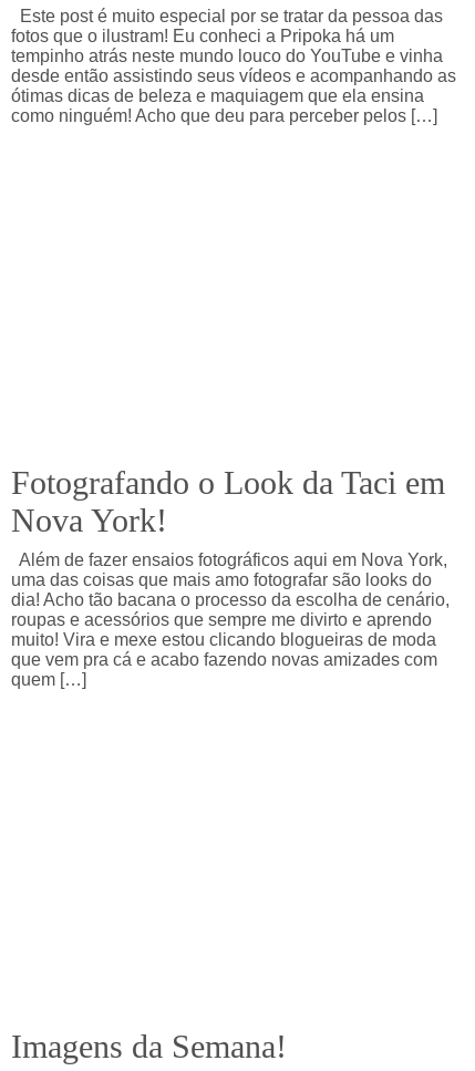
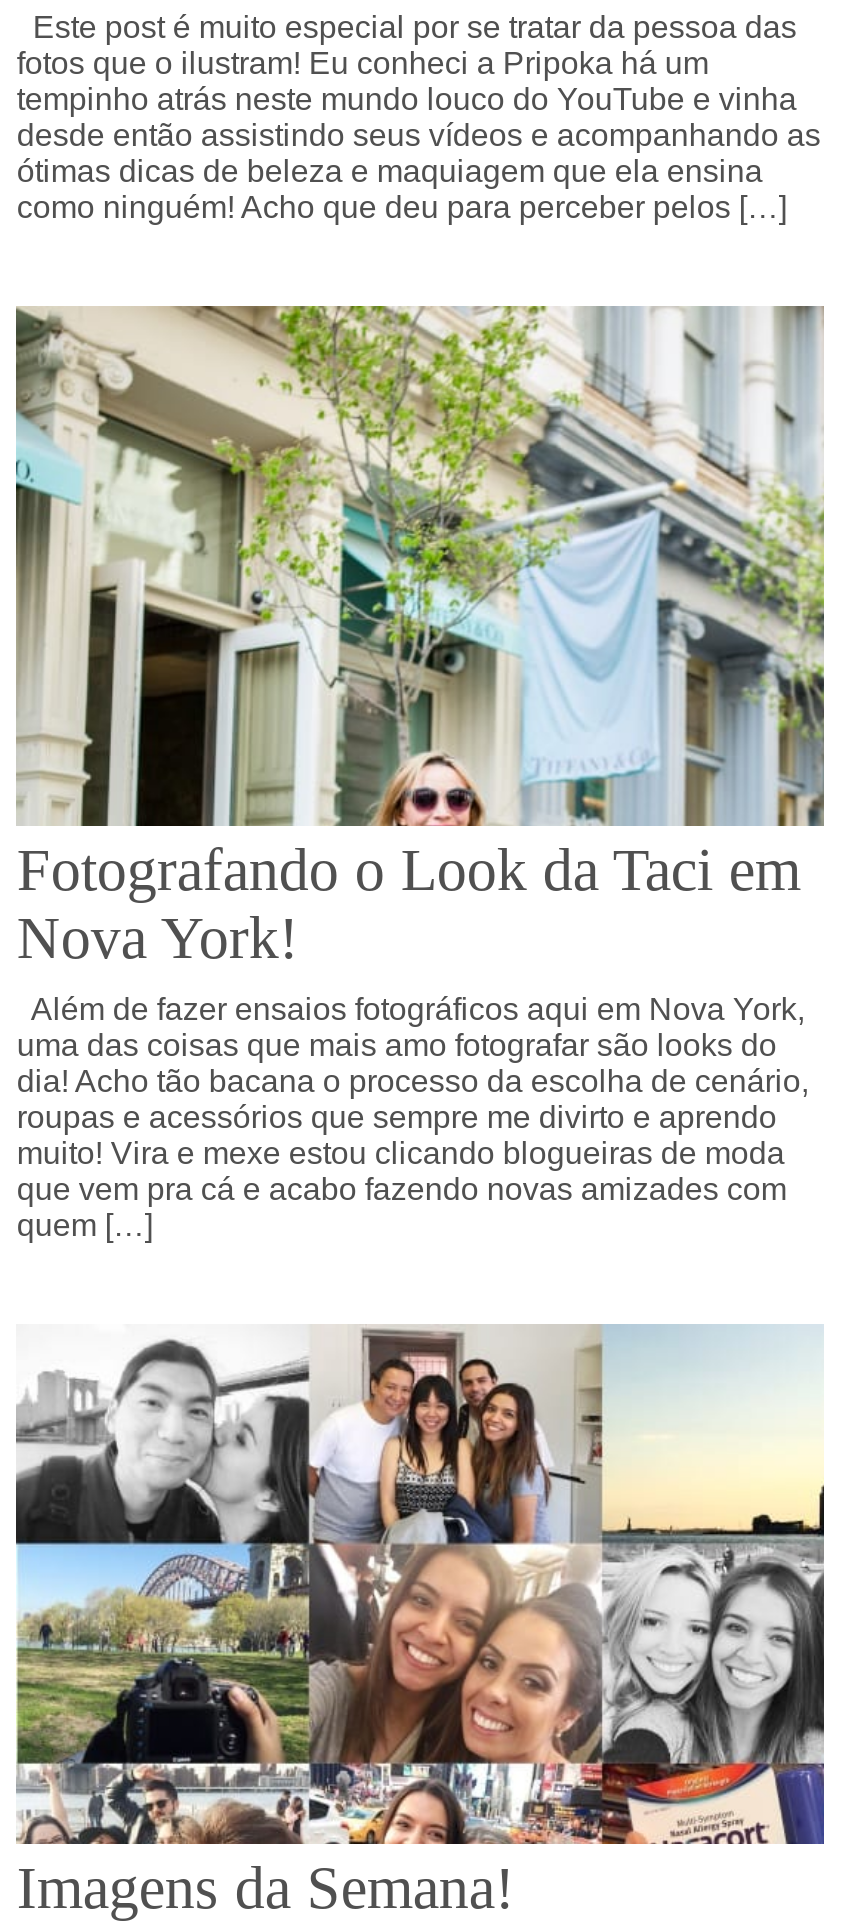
none -> [14,304,826,828] [image]
none -> [14,1324,826,1846] [image]

